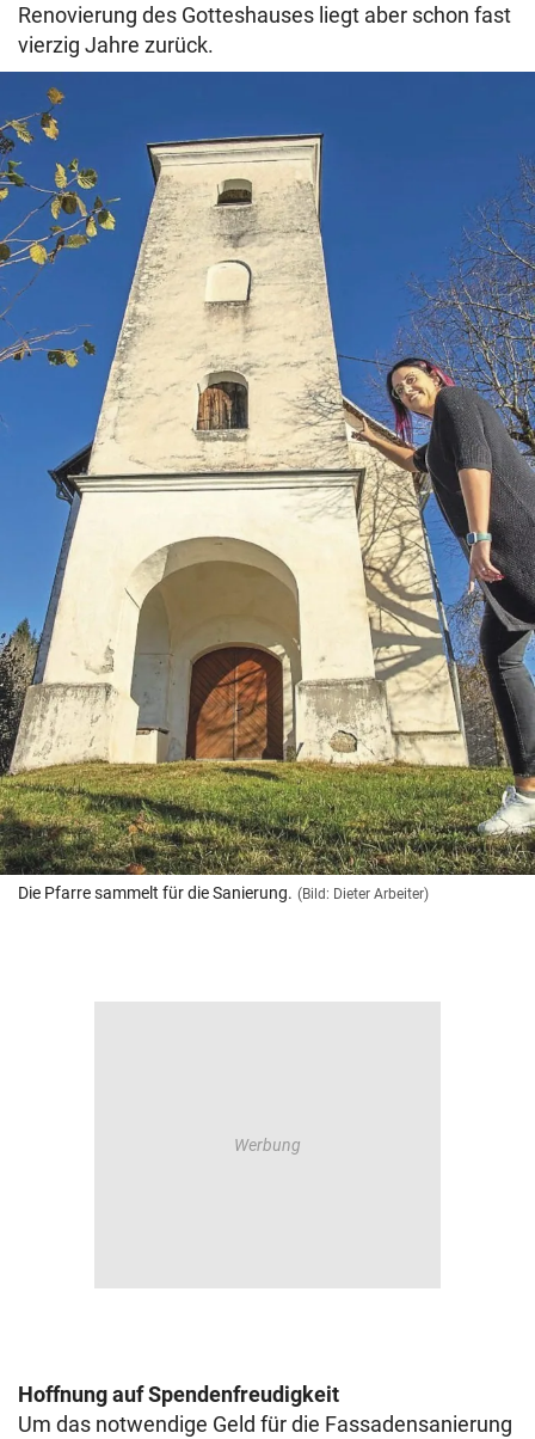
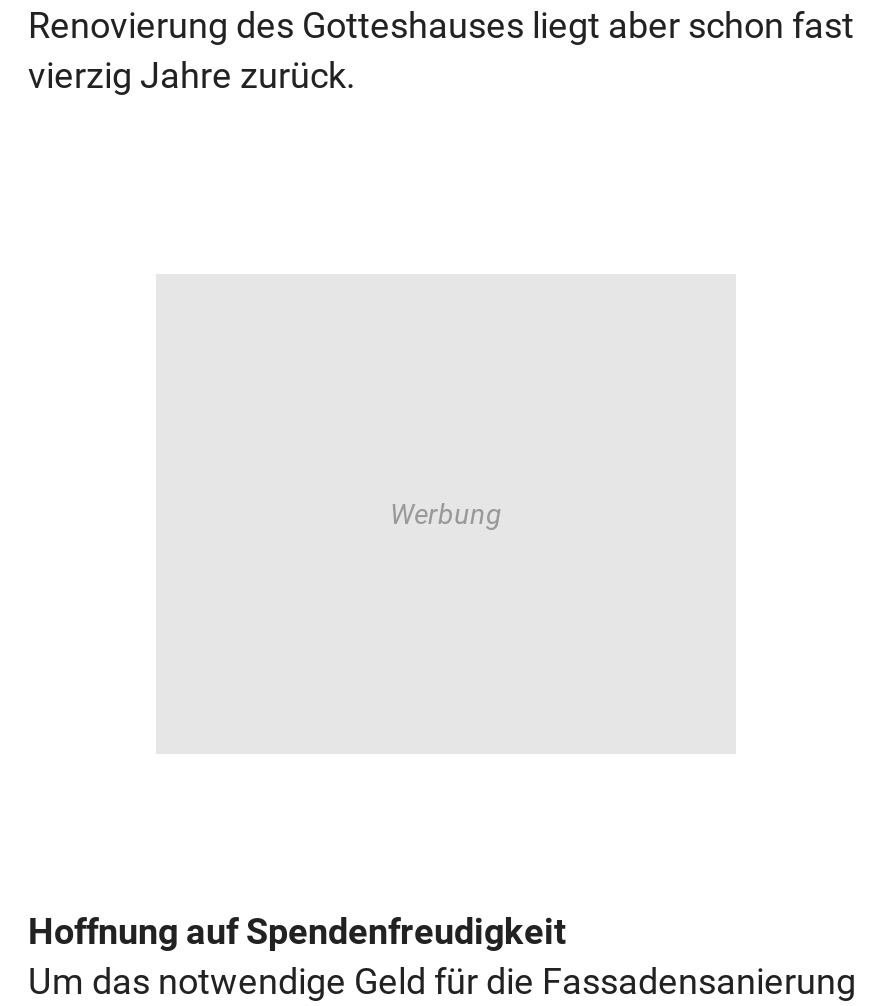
[4,71,531,902] [image] | Die Pfarre sammelt für die Sanierung. (Bild: Dieter Arbeiter) -> none

